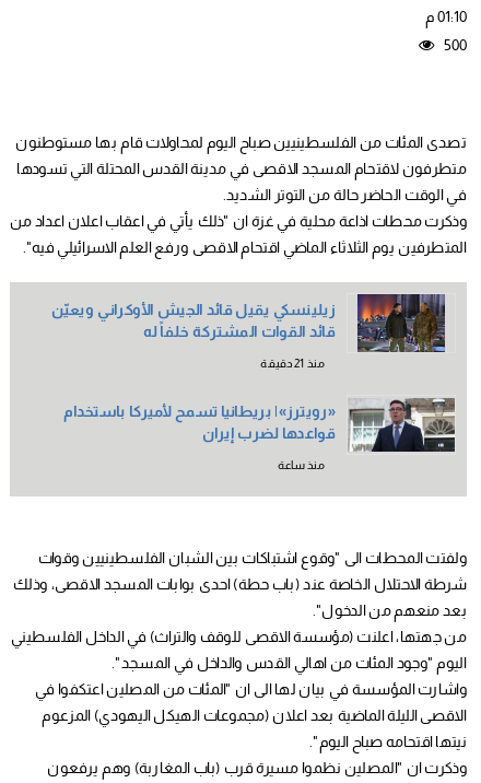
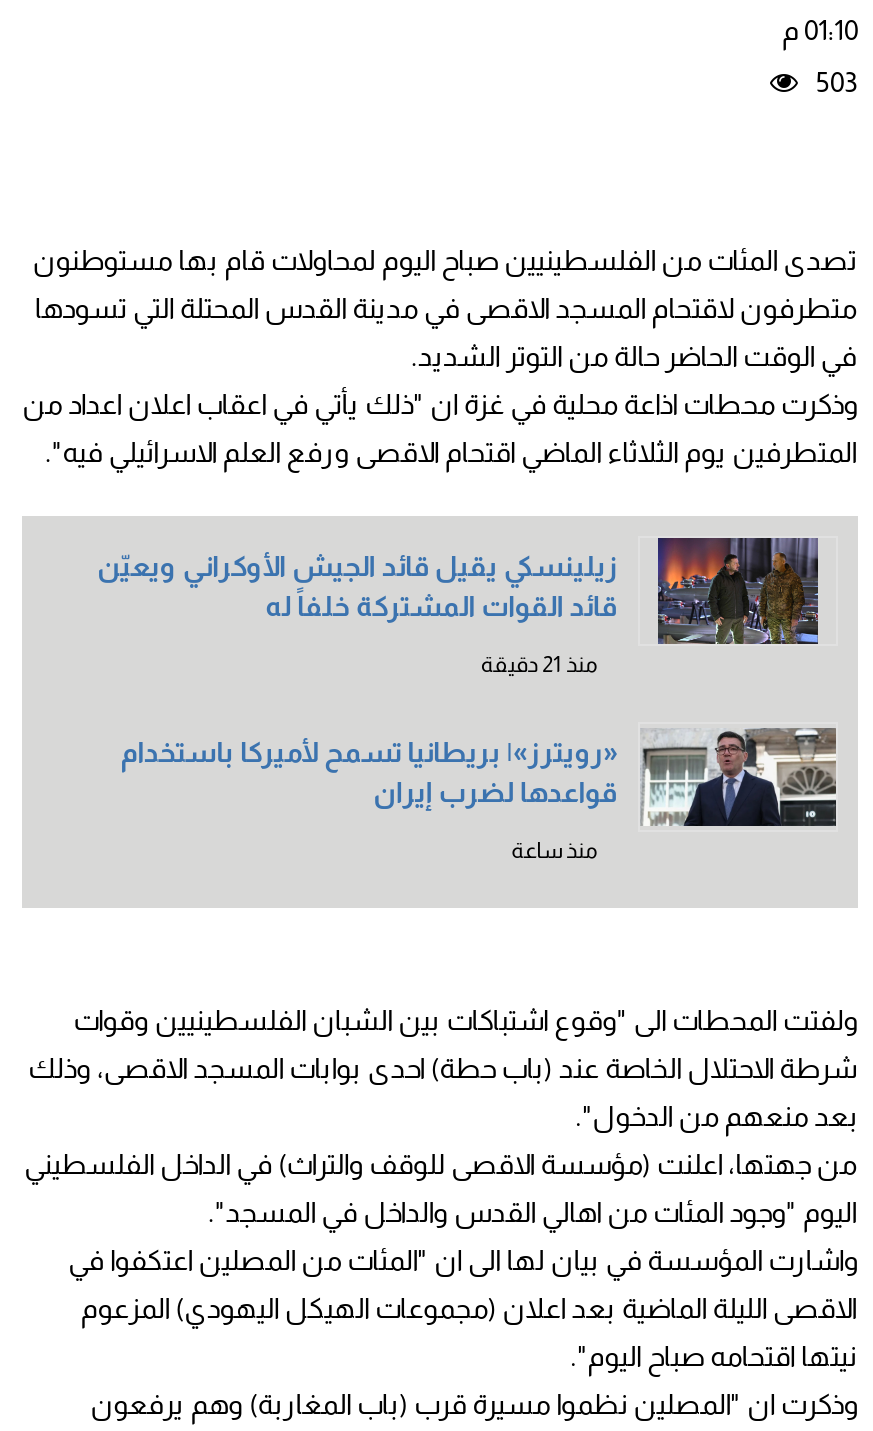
[444,36,467,54] 500 -> [816,66,858,98] 503

